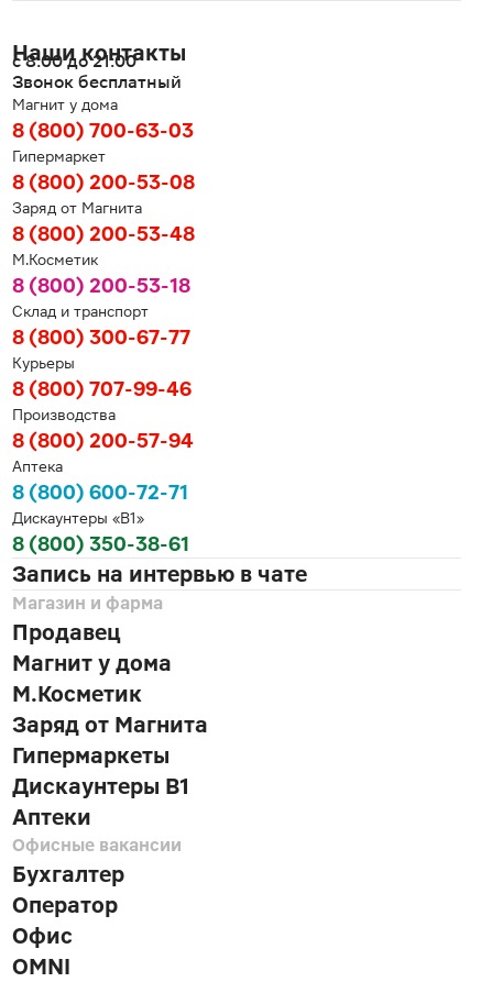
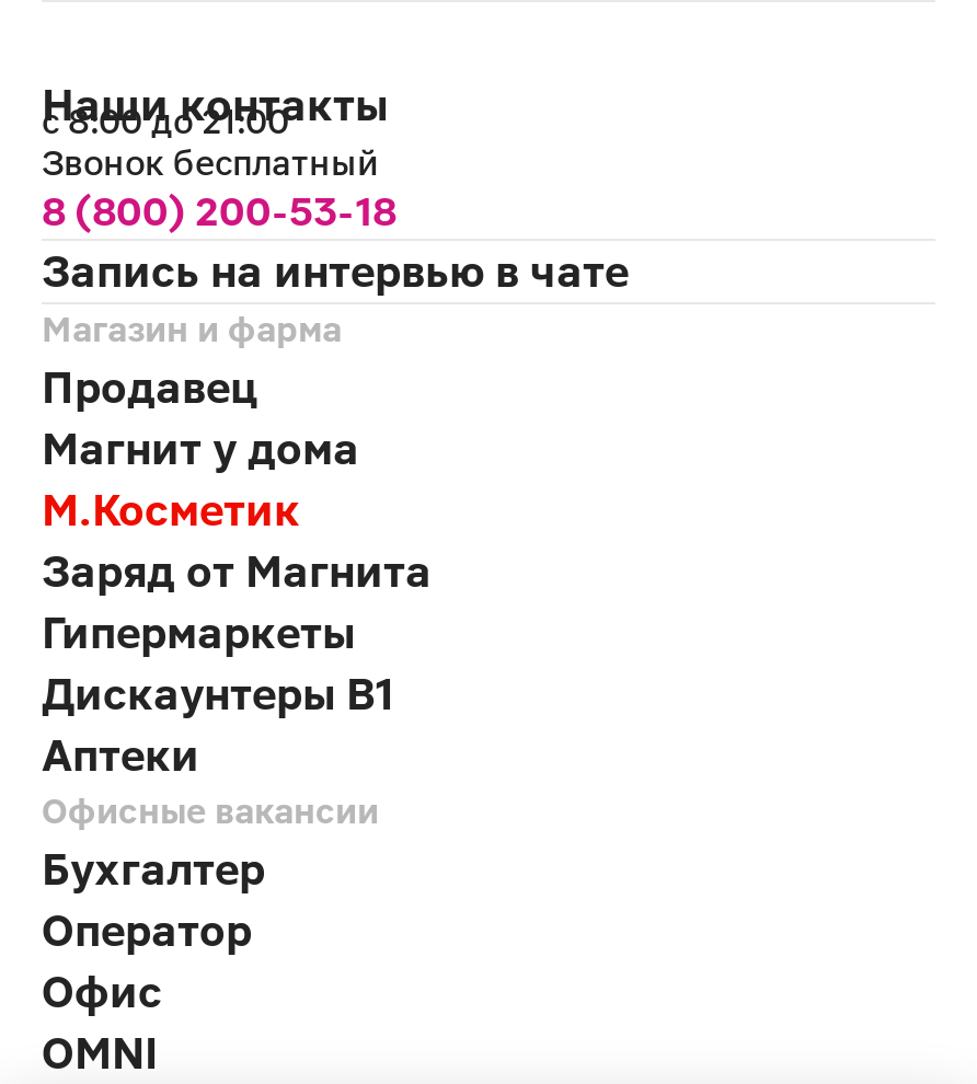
[12,96,195,268] Магнит у дома | 8 (800) 700-63-03 | Гипермаркет | 8 (800) 200-53-08 | Заряд от Магнита | 8 (800) 200-53-48 | М.Косметик -> none
[12,302,194,555] Склад и транспорт | 8 (800) 300-67-77 | Курьеры | 8 (800) 707-99-46 | Производства | 8 (800) 200-57-94 | Аптека | 8 (800) 600-72-71 | Дискаунтеры «В1» | 8 (800) 350-38-61 -> none

